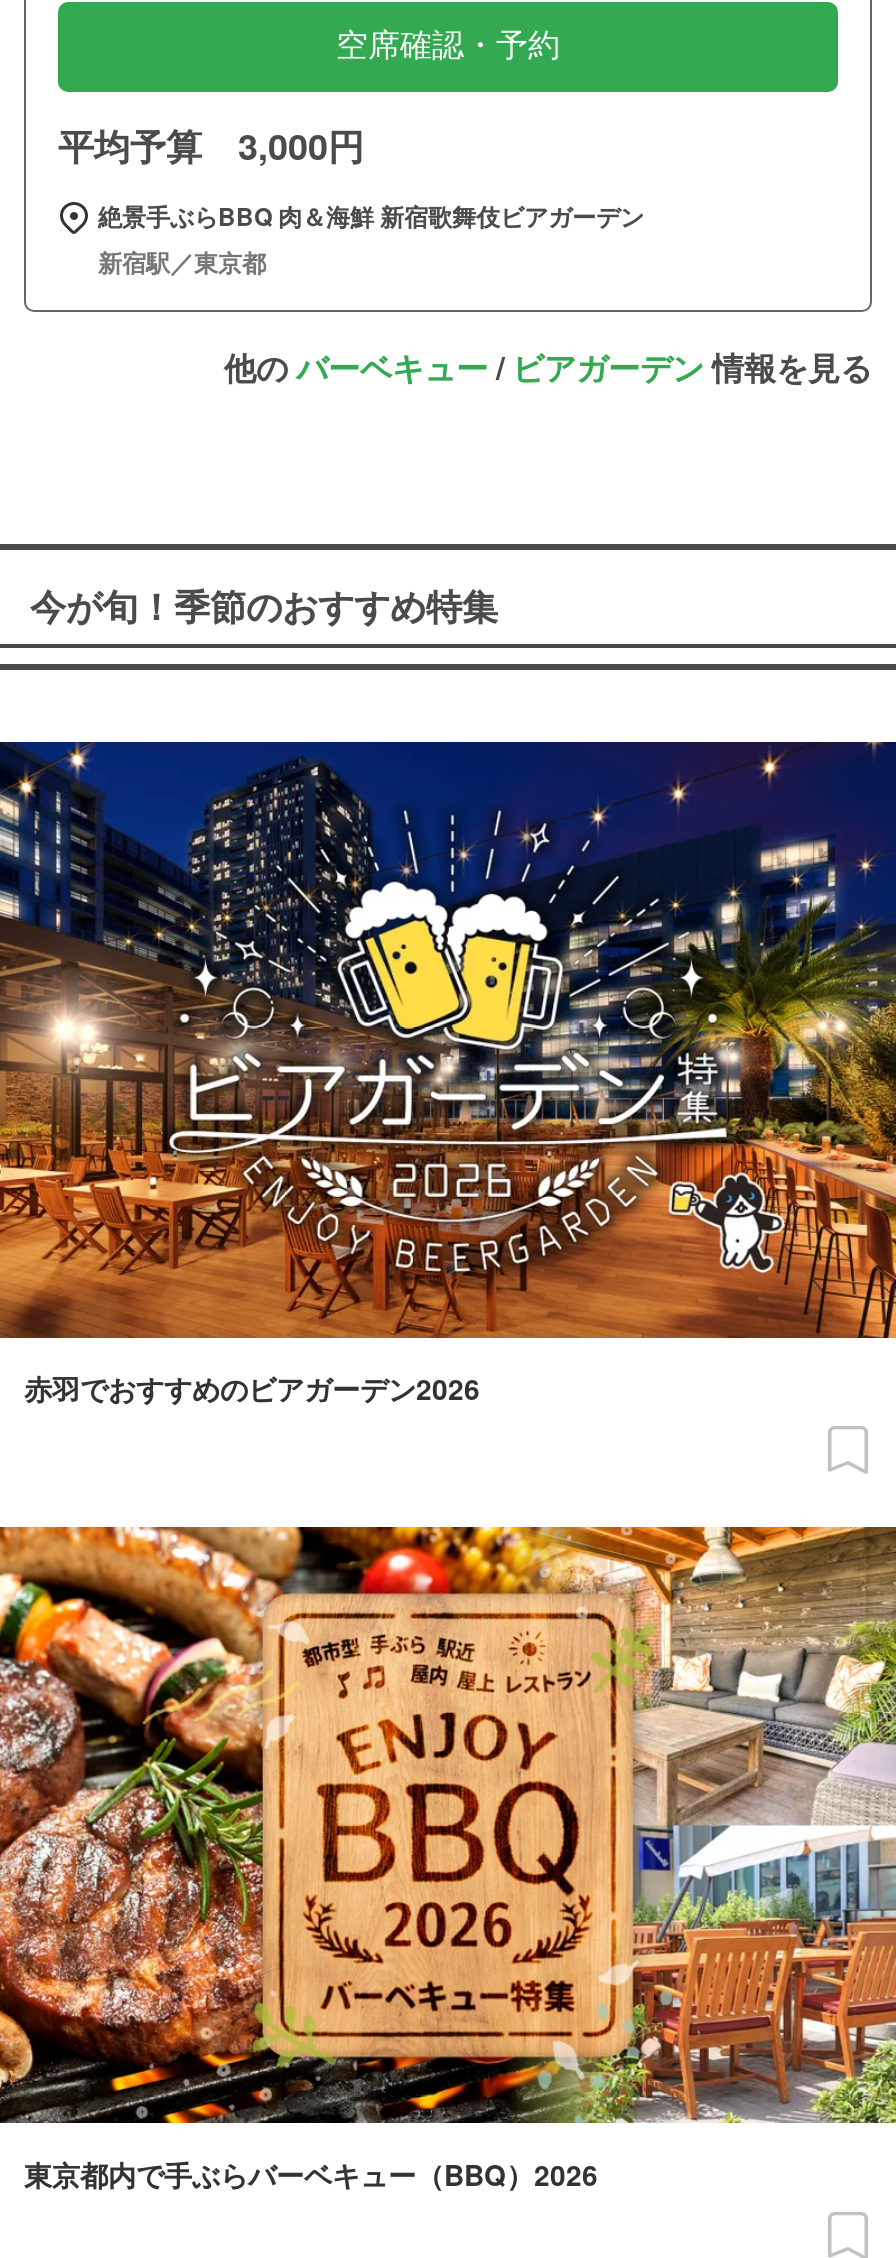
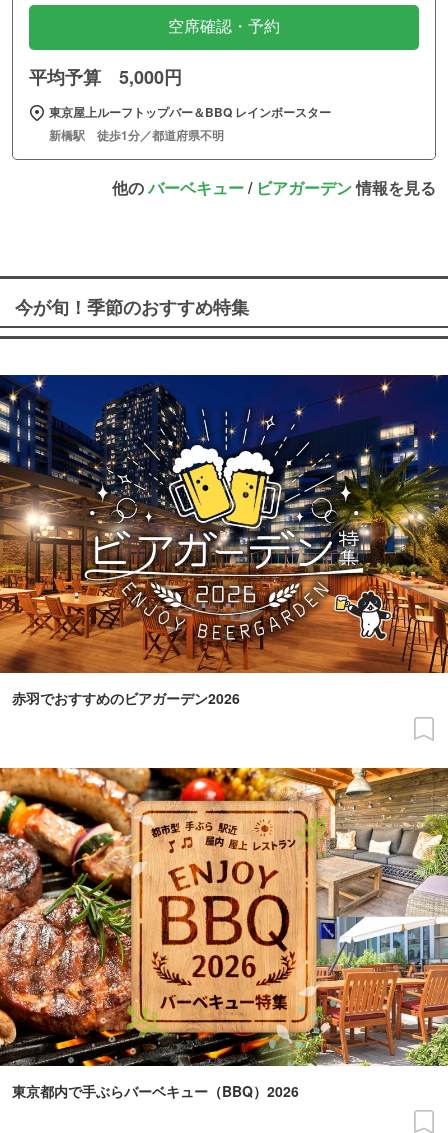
[58,120,364,172] 平均予算 3,000円 -> [29,64,182,90] 平均予算 5,000円
[98,198,644,280] 絶景手ぶらBBQ 肉＆海鮮 新宿歌舞伎ビアガーデン | 新宿駅／東京都 -> [49,103,331,144] 東京屋上ルーフトップバー＆BBQ レインボースター | 新橋駅 徒歩1分／都道府県不明

